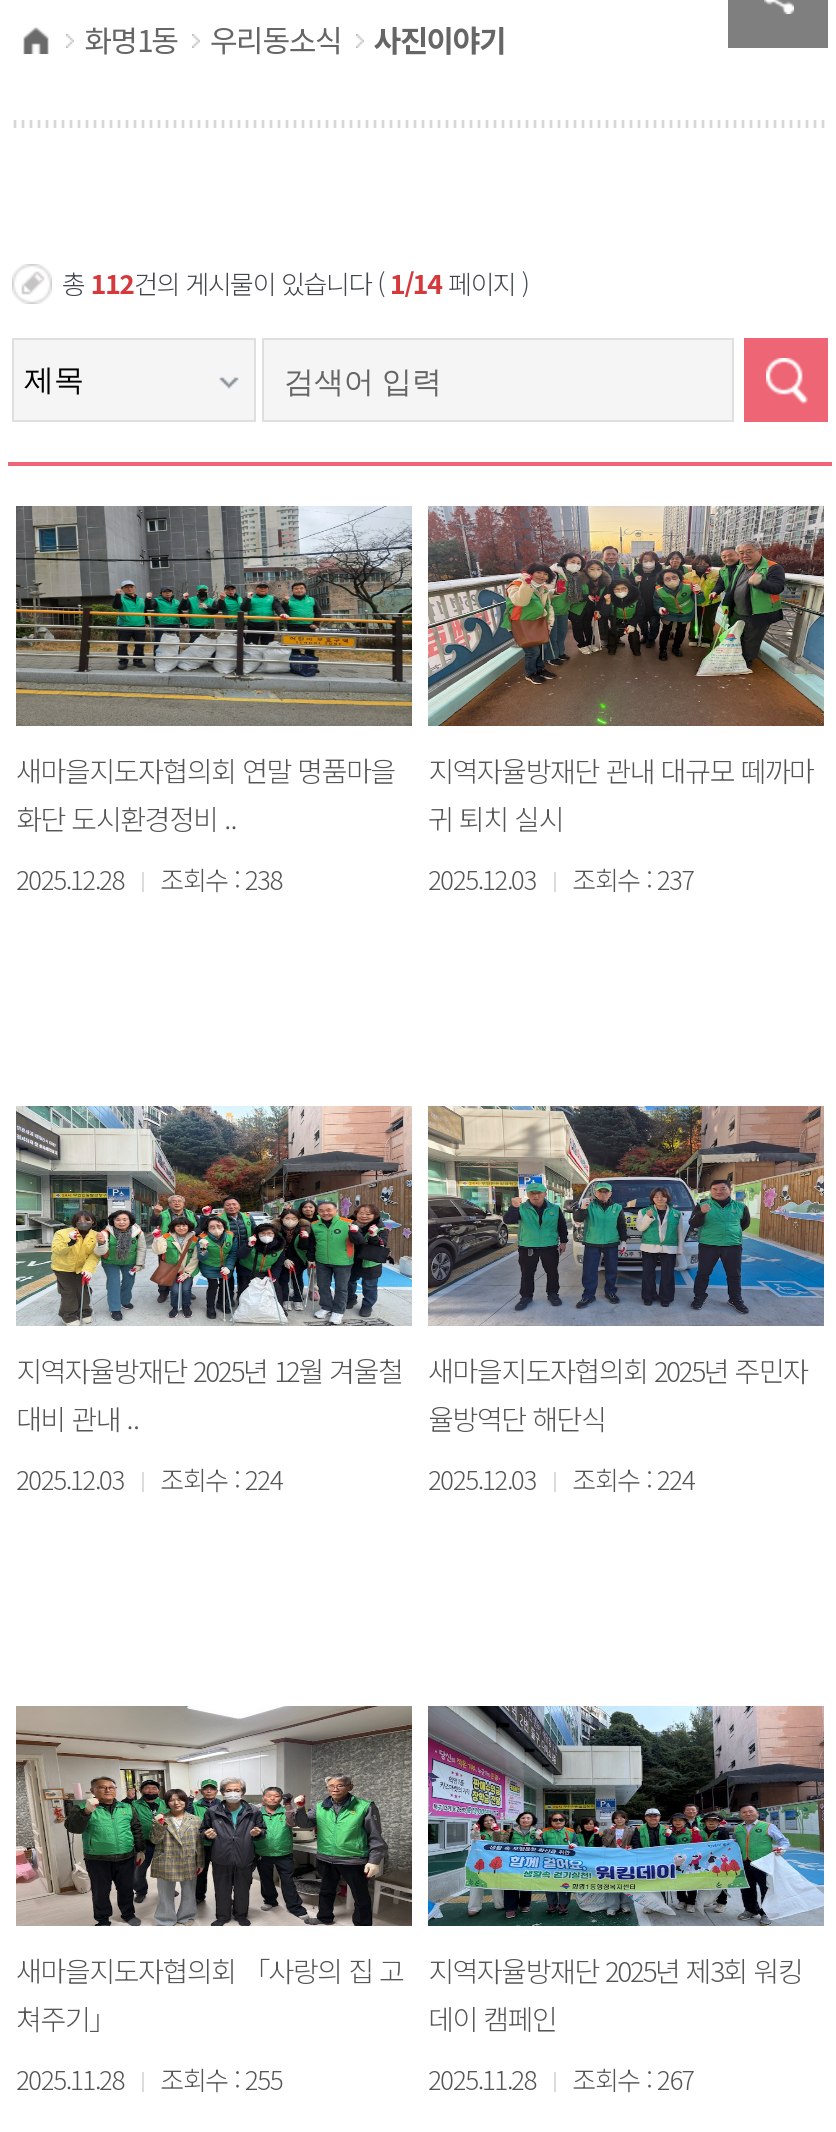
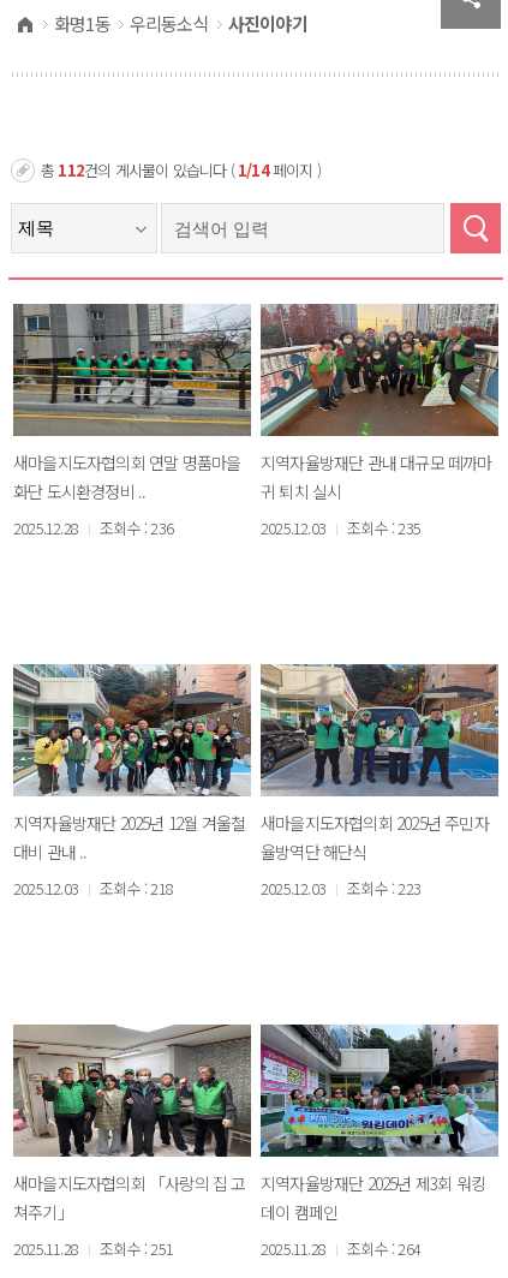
[16,860,282,898] 2025.12.28 조회수 : 238 -> [13,516,173,539] 2025.12.28 조회수 : 236
[428,860,694,898] 2025.12.03 조회수 : 237 -> [261,516,420,539] 2025.12.03 조회수 : 235
[16,1460,282,1498] 2025.12.03 조회수 : 224 -> [13,877,173,900] 2025.12.03 조회수 : 218
[428,1460,694,1498] 2025.12.03 조회수 : 224 -> [261,877,420,900] 2025.12.03 조회수 : 223
[16,2060,282,2098] 2025.11.28 조회수 : 255 -> [13,1237,173,1260] 2025.11.28 조회수 : 251
[428,2060,694,2098] 2025.11.28 조회수 : 267 -> [261,1237,420,1260] 2025.11.28 조회수 : 264

